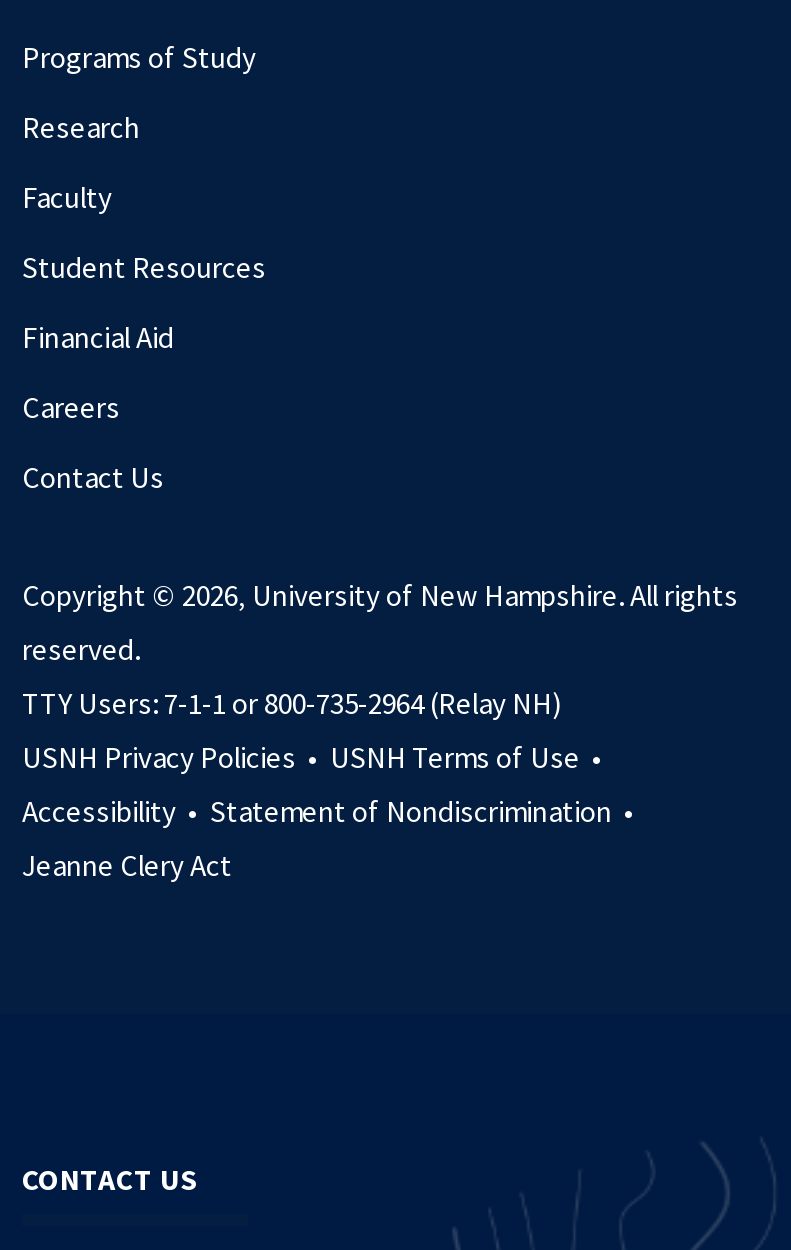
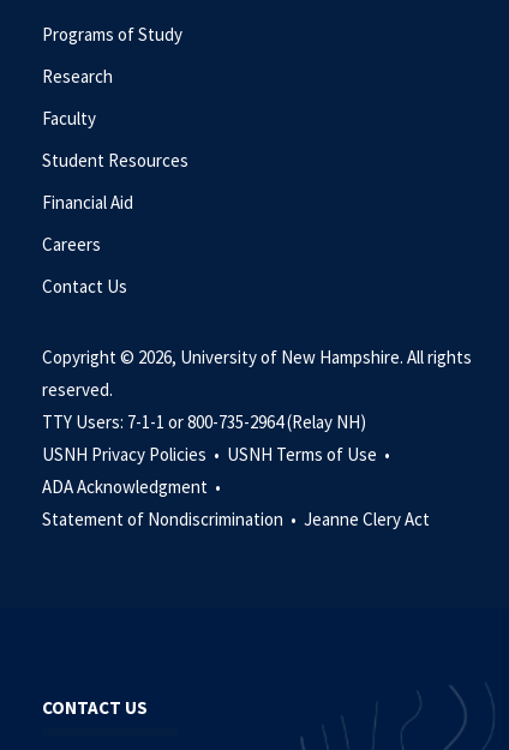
[22,792,640,884] Accessibility • Statement of Nondiscrimination • | Jeanne Clery Act -> [42,475,430,530] ADA Acknowledgment • | Statement of Nondiscrimination • Jeanne Clery Act

